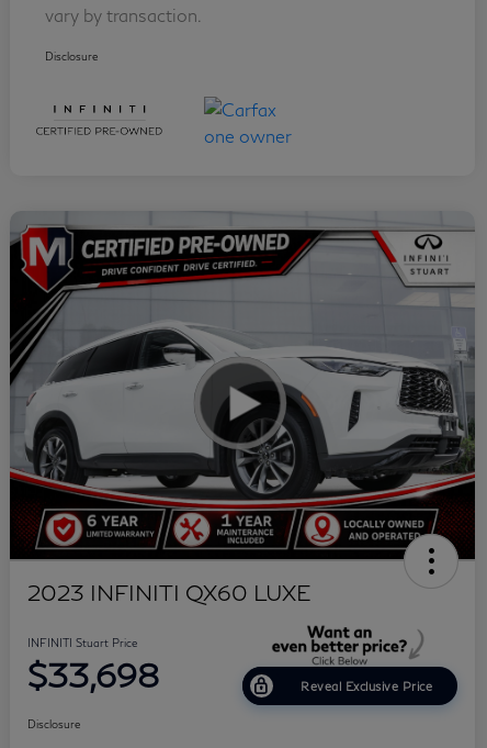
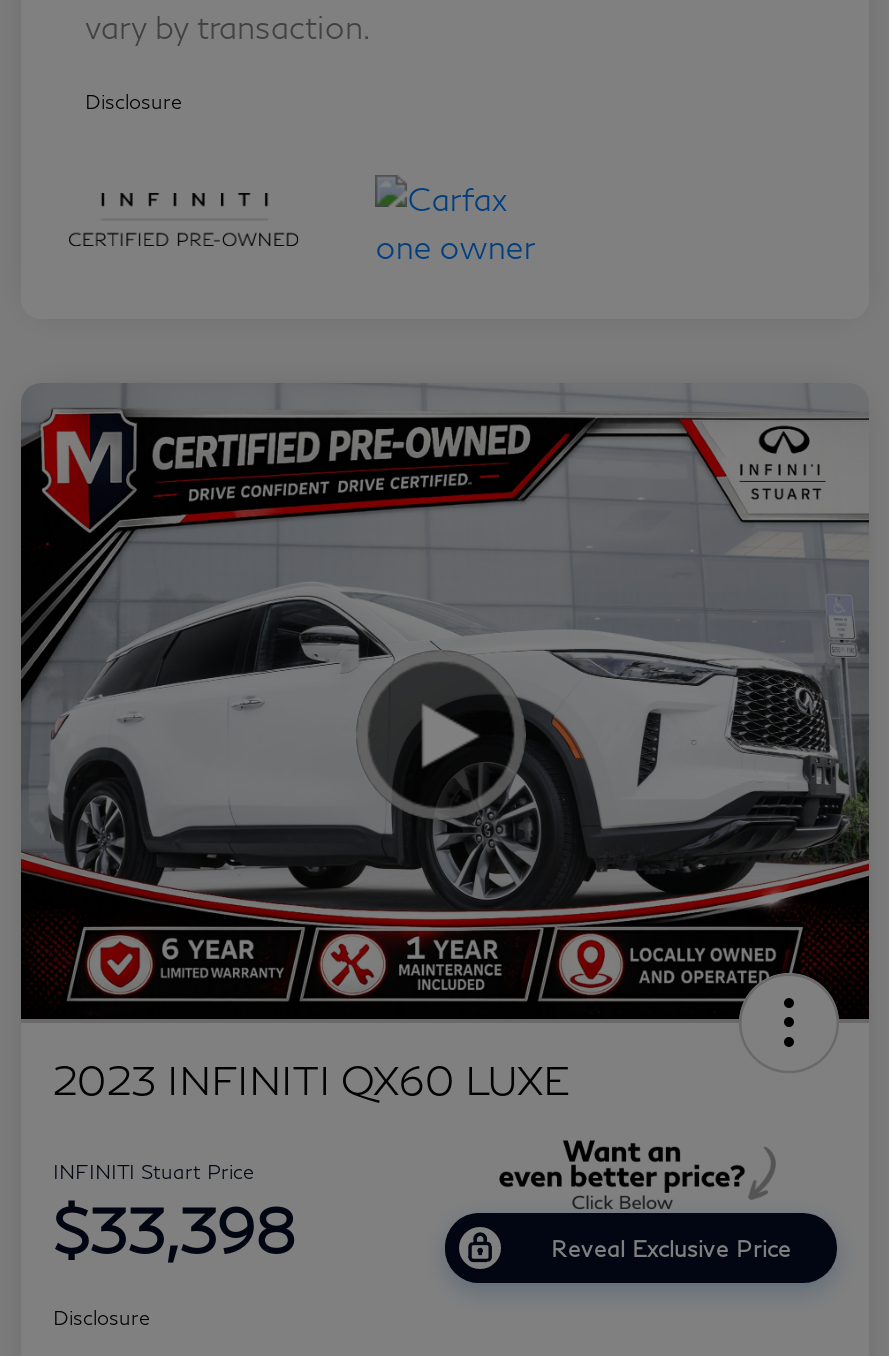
[27,655,159,695] $33,698 -> [53,1193,295,1265] $33,398

